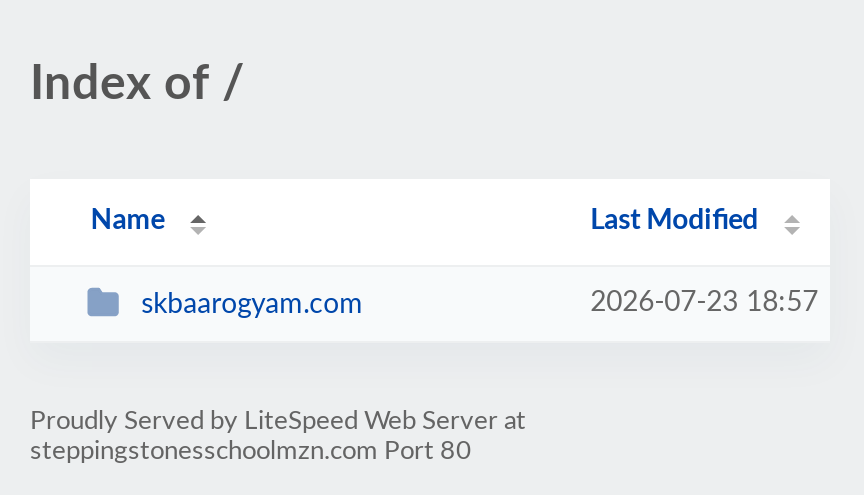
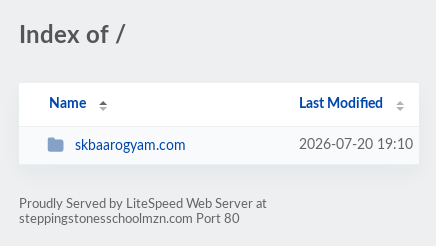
[590,289,818,317] 2026-07-23 18:57 -> [299,138,413,152] 2026-07-20 19:10

